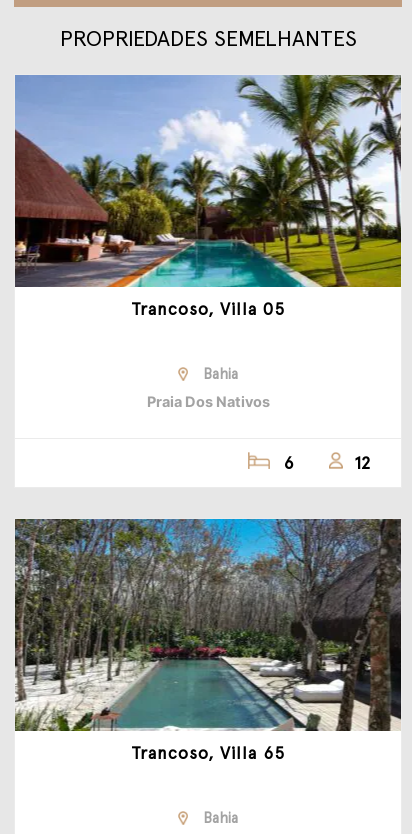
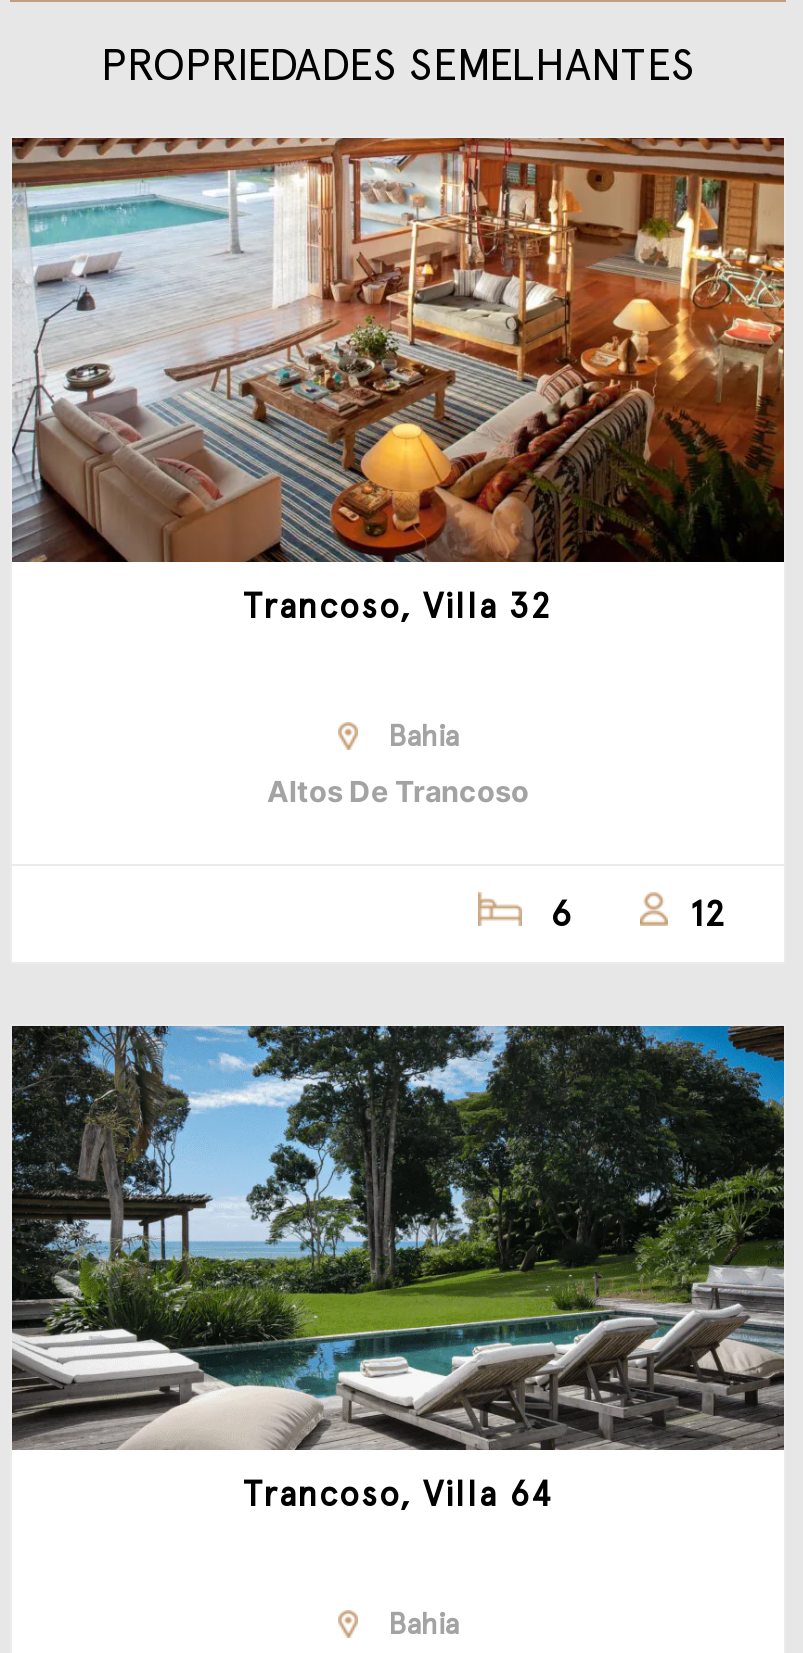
[14,75,402,319] [image] | Trancoso, Villa 05 -> [10,136,786,626] [image] | Trancoso, Villa 32
[146,393,269,410] Praia Dos Nativos -> [267,774,529,808] Altos De Trancoso
[15,518,402,763] [image] | Trancoso, Villa 65 -> [10,1024,786,1514] [image] | Trancoso, Villa 64

